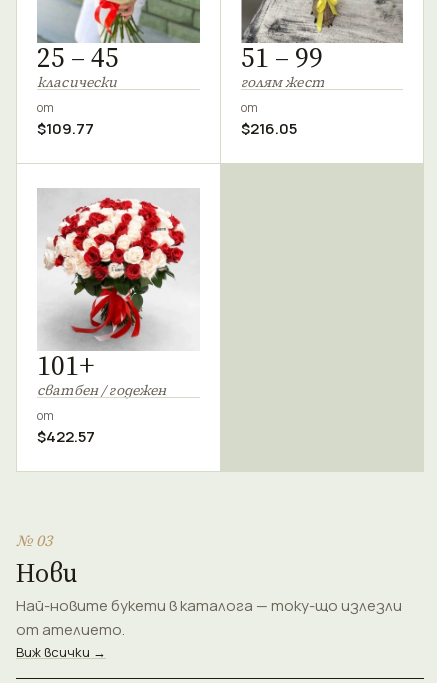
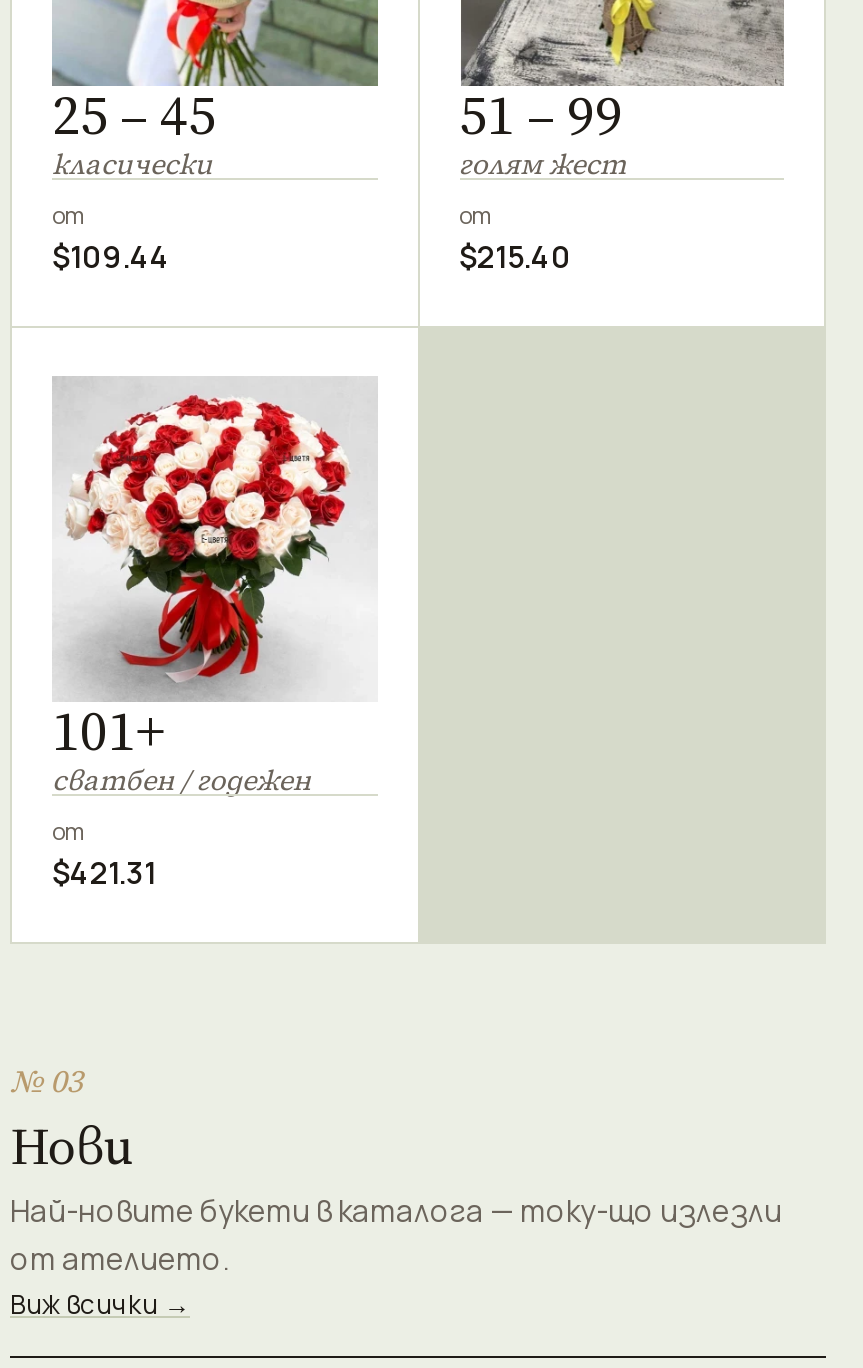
[37,118,94,139] $109.77 -> [52,236,170,278] $109.44
[240,118,296,139] $216.05 -> [459,236,571,278] $215.40
[37,425,95,446] $422.57 -> [52,851,156,893] $421.31

